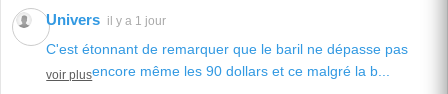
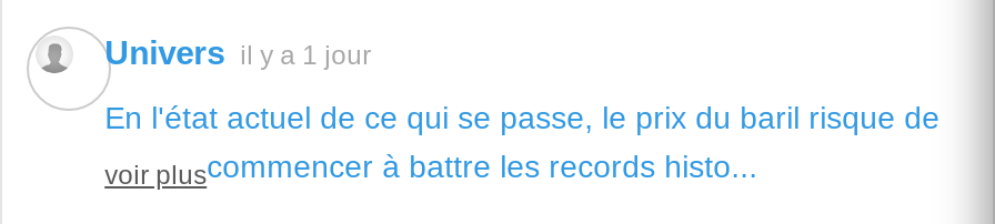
[46,41,408,79] C'est étonnant de remarquer que le baril ne dépasse pas | encore même les 90 dollars et ce malgré la b... -> [105,99,940,183] En l'état actuel de ce qui se passe, le prix du baril risque de | commencer à battre les records histo...

